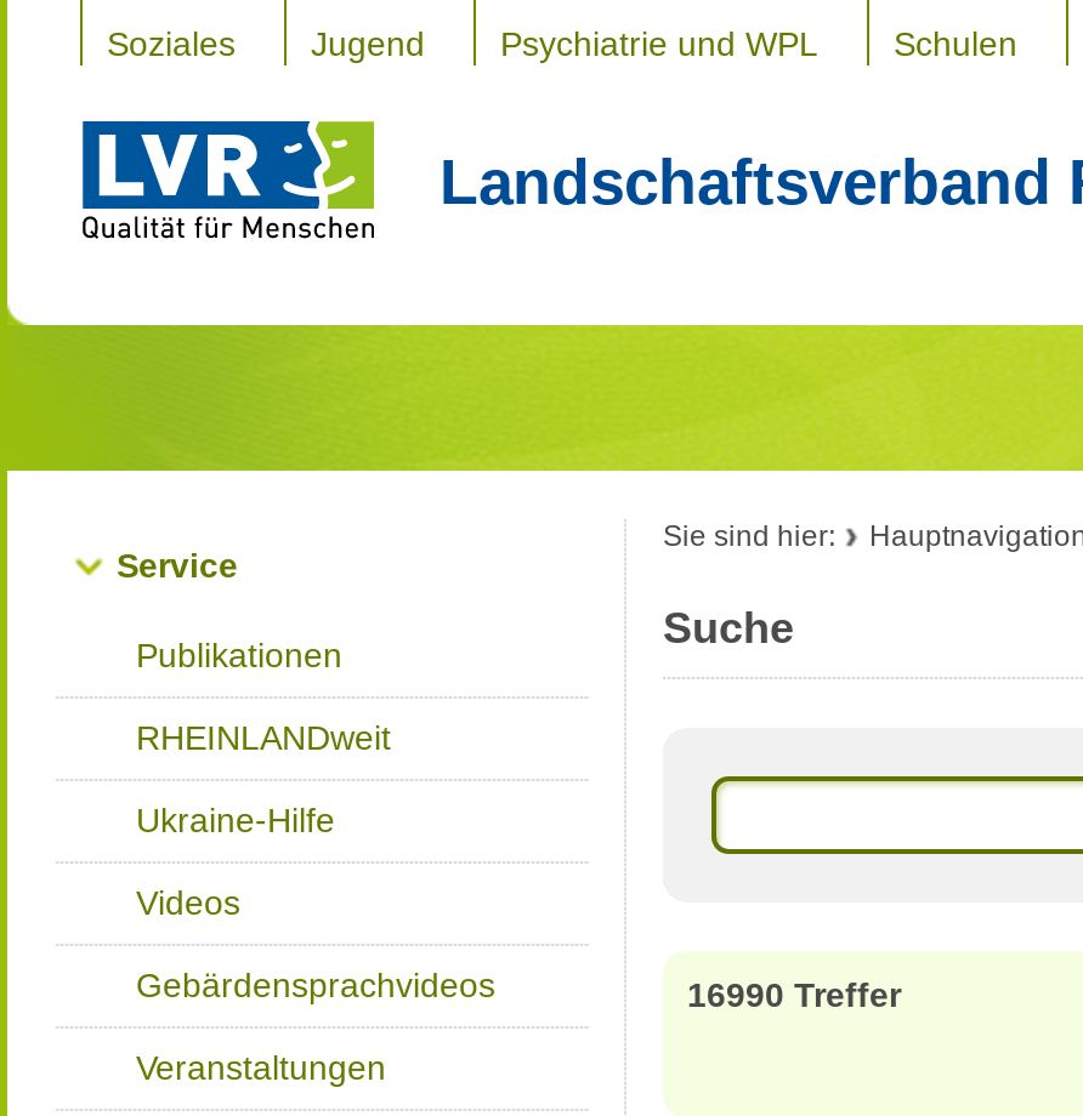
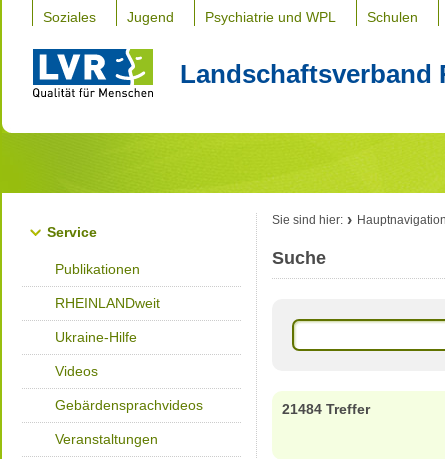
[687,975,901,1014] 16990 Treffer -> [282,401,370,417] 21484 Treffer

